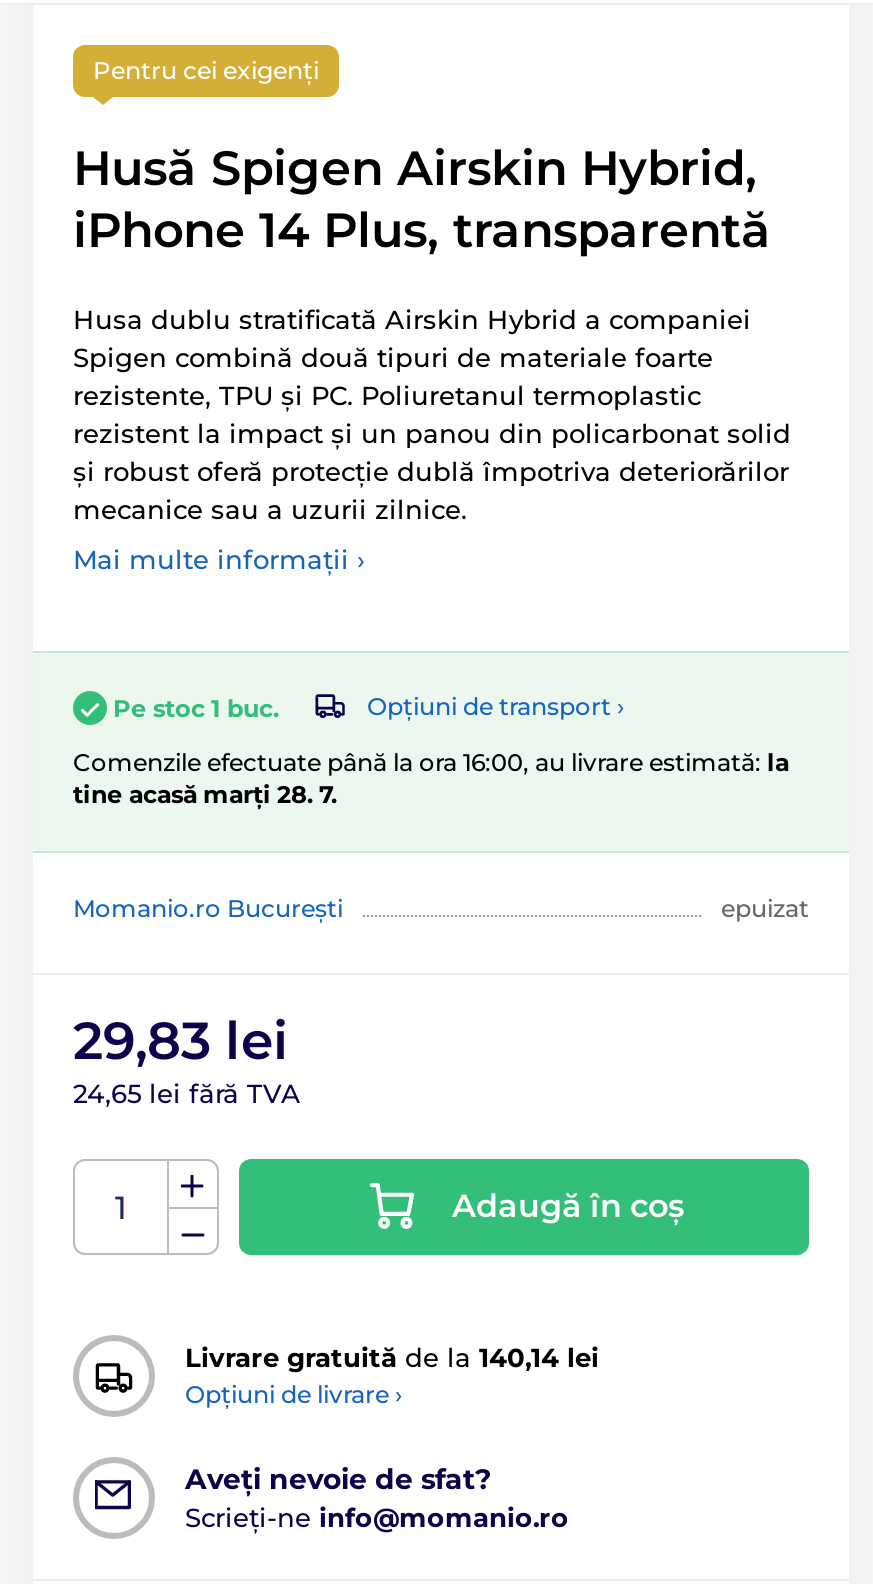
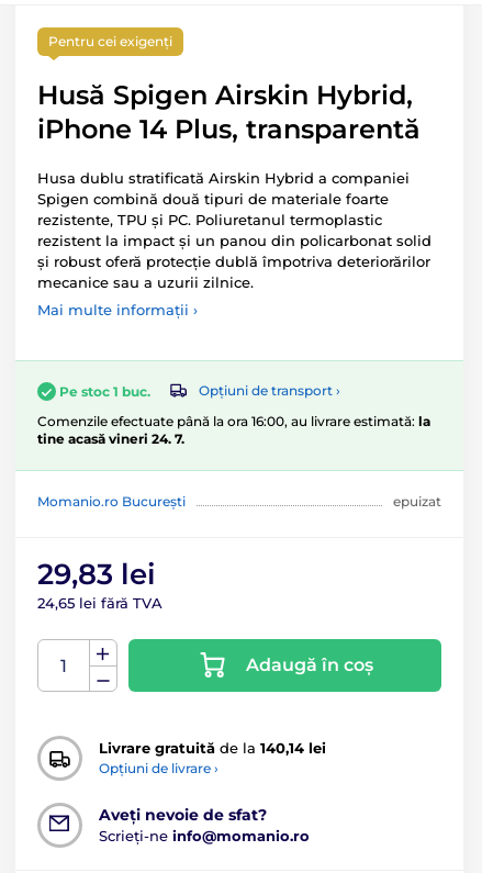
[73,779,337,809] tine acasă marți 28. 7. -> [37,430,184,447] tine acasă vineri 24. 7.

